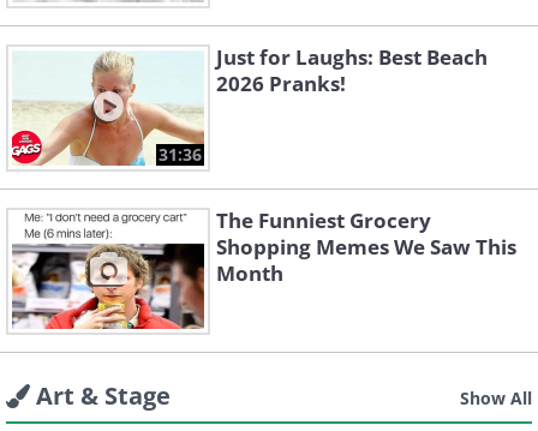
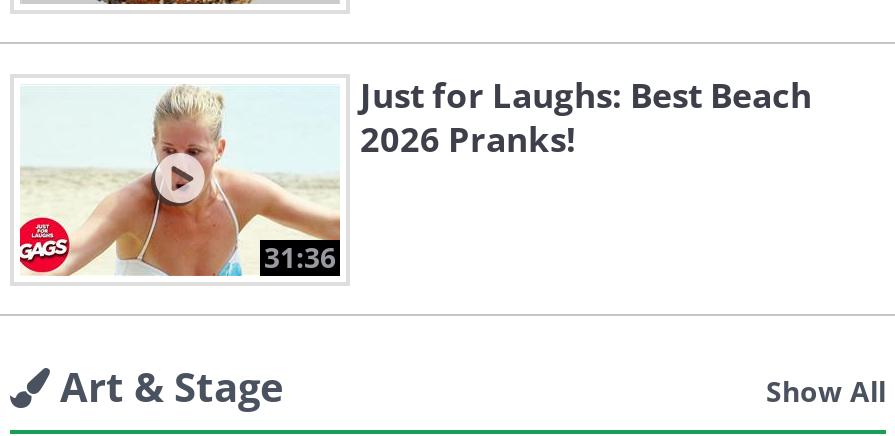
[11,206,516,330] [image] | The Funniest Grocery | Shopping Memes We Saw This | Month -> none

